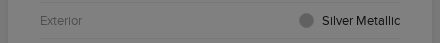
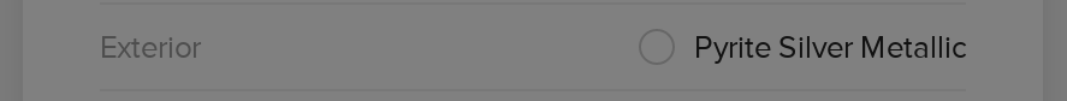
[322,13,400,28] Silver Metallic -> [694,29,966,65] Pyrite Silver Metallic

